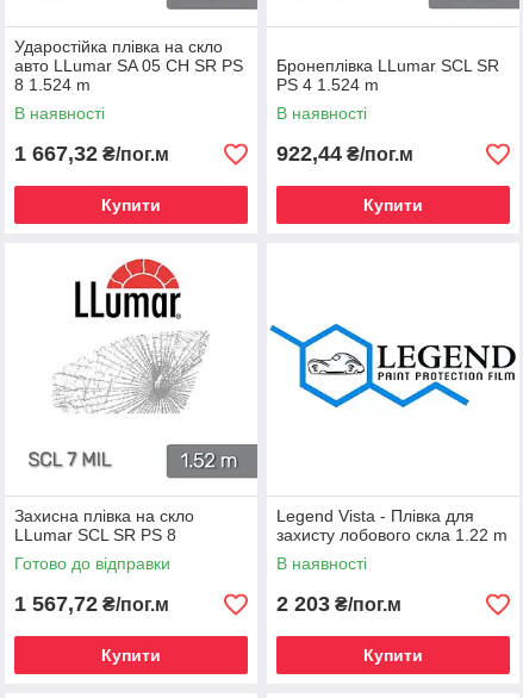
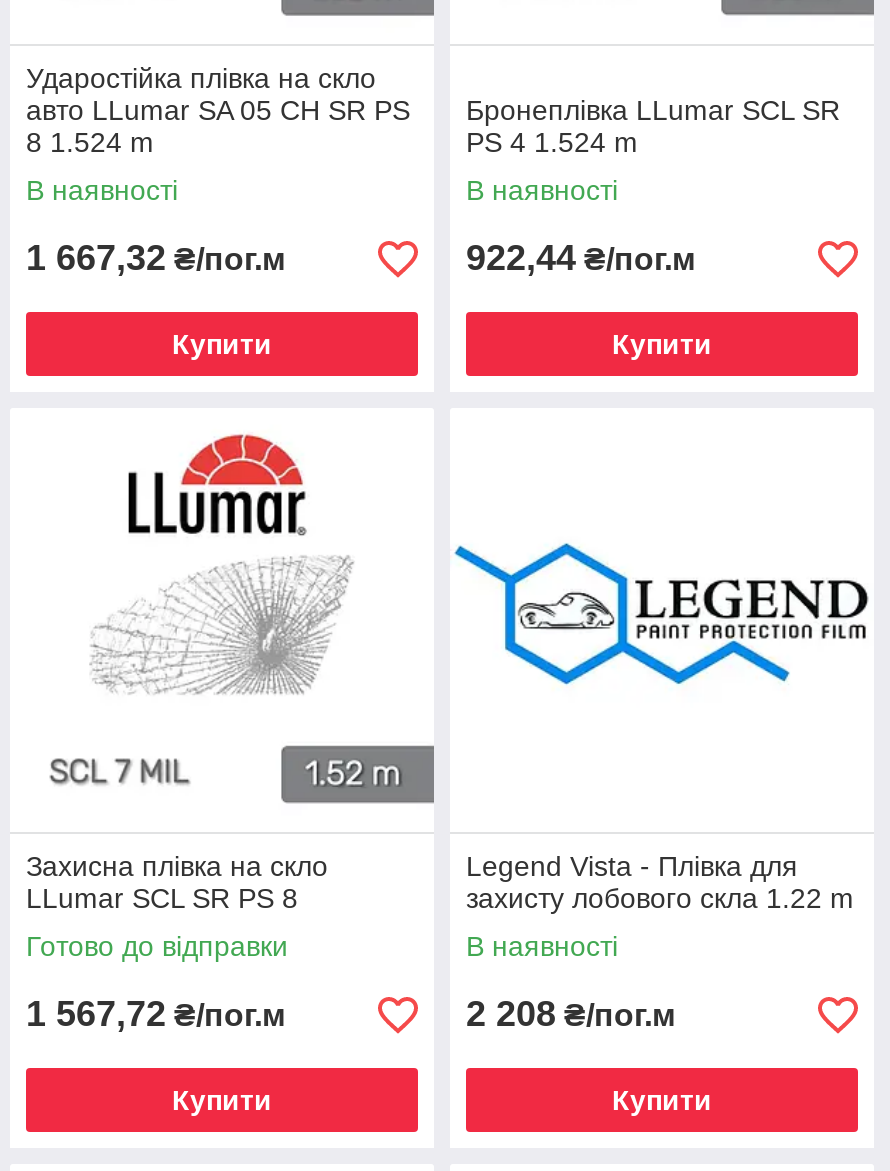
[276,592,401,616] 2 203 ₴/пог.м -> [466,995,676,1035] 2 208 ₴/пог.м

